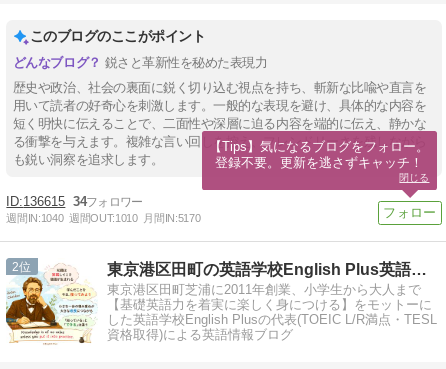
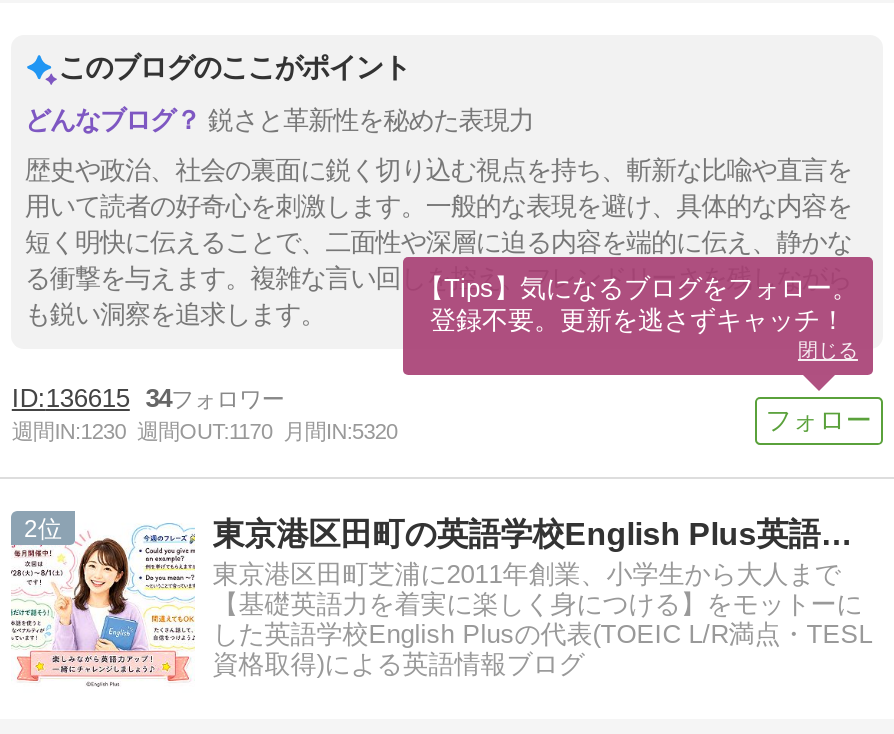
[6,212,200,224] 週間IN:1040 週間OUT:1010 月間IN:5170 -> [12,419,397,443] 週間IN:1230 週間OUT:1170 月間IN:5320
[5,263,98,344] [image] -> [11,523,197,687] [image]

